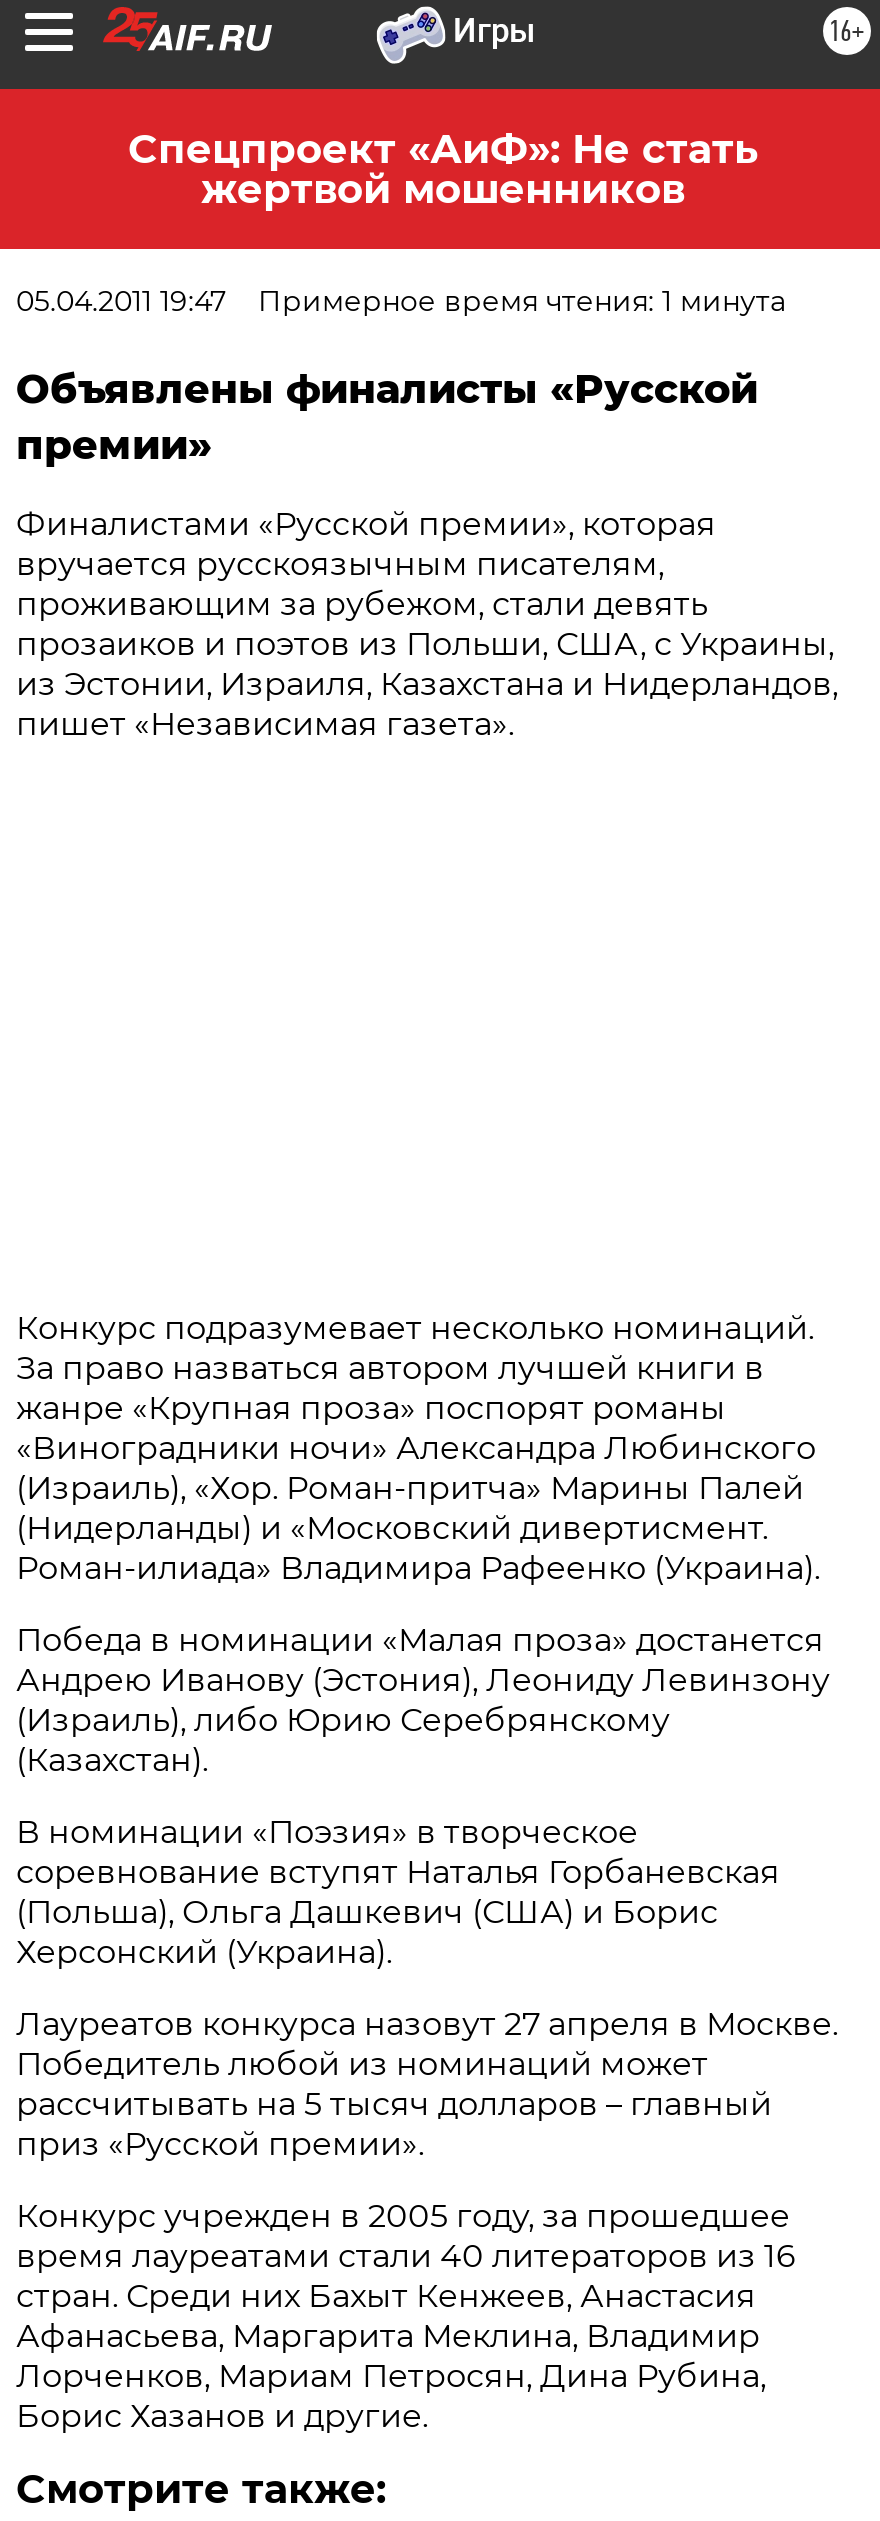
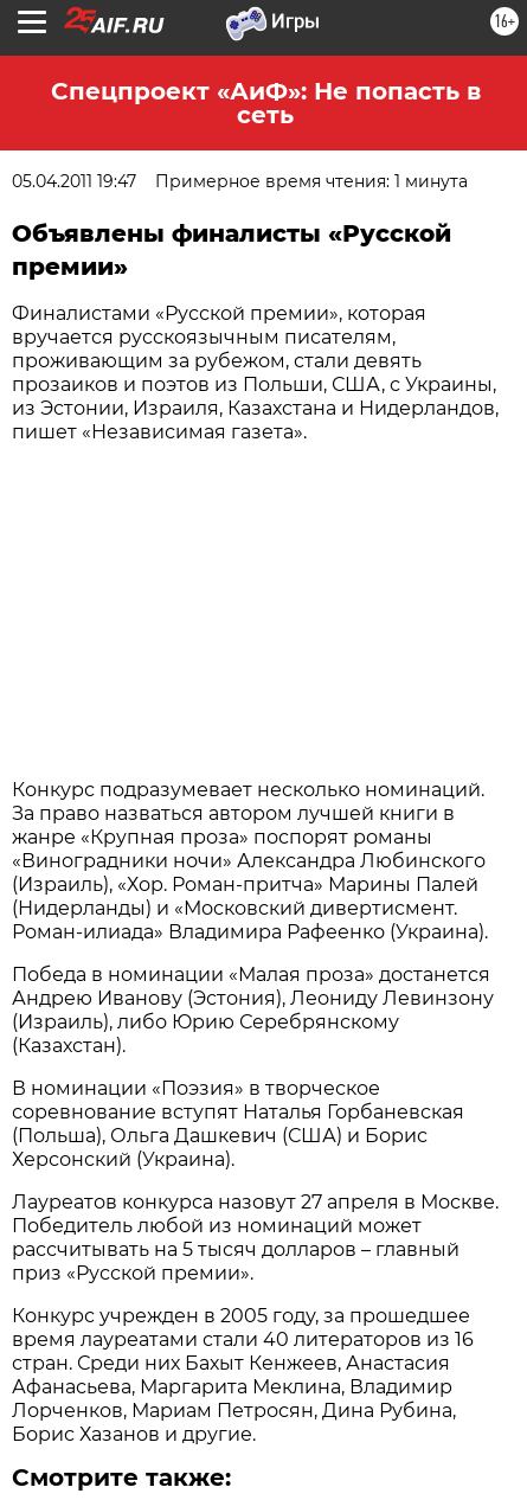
[128,125,758,213] Спецпроект «АиФ»: Не стать | жертвой мошенников -> [50,77,480,129] Спецпроект «АиФ»: Не попасть в | сеть

